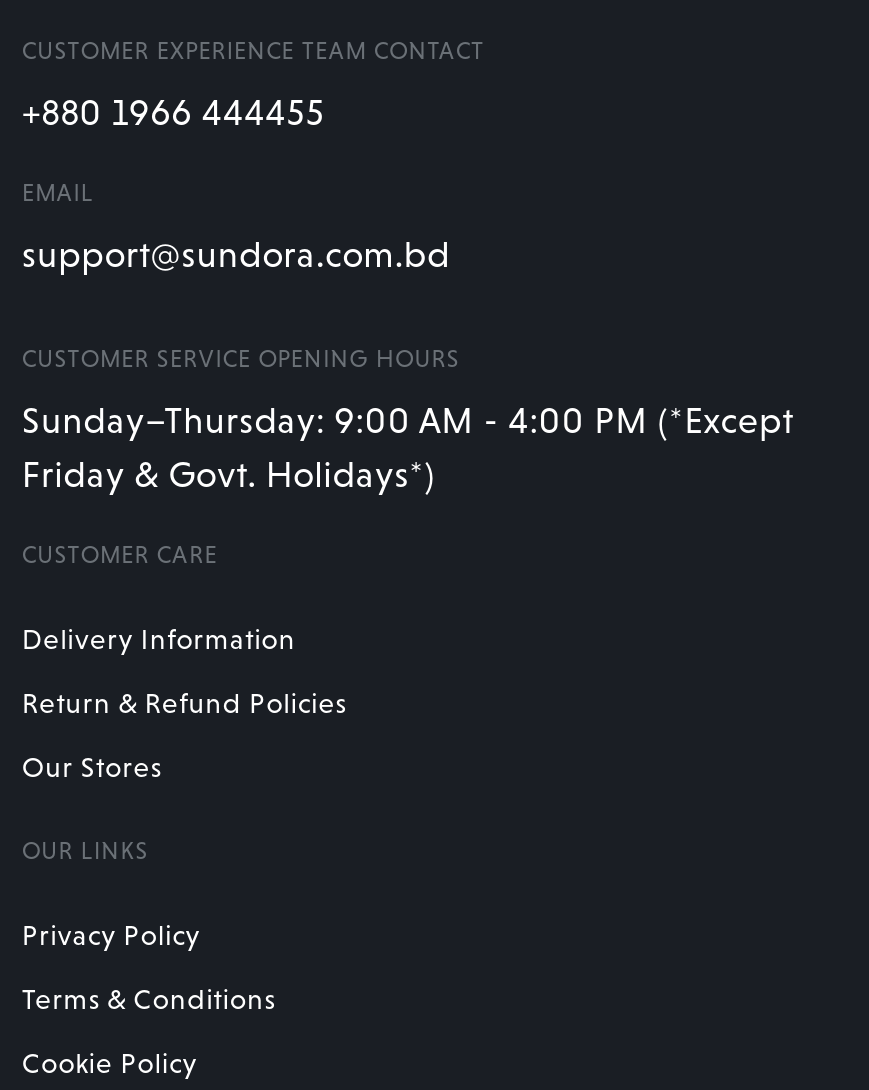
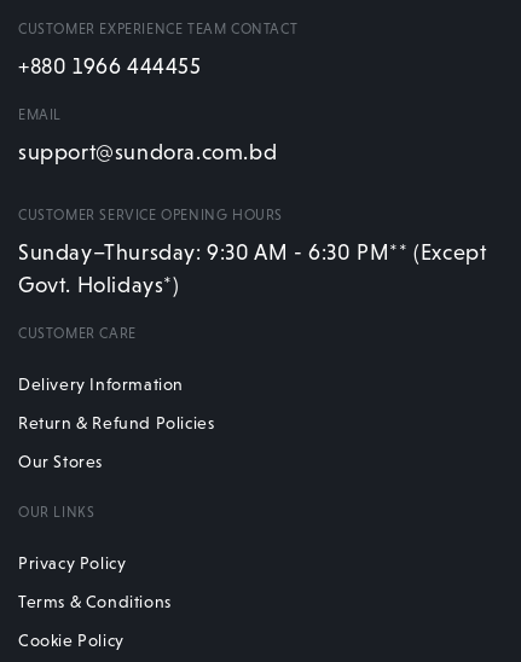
[22,399,794,495] Sunday–Thursday: 9:00 AM - 4:00 PM (*Except | Friday & Govt. Holidays*) -> [18,239,486,297] Sunday–Thursday: 9:30 AM - 6:30 PM** (Except | Govt. Holidays*)

